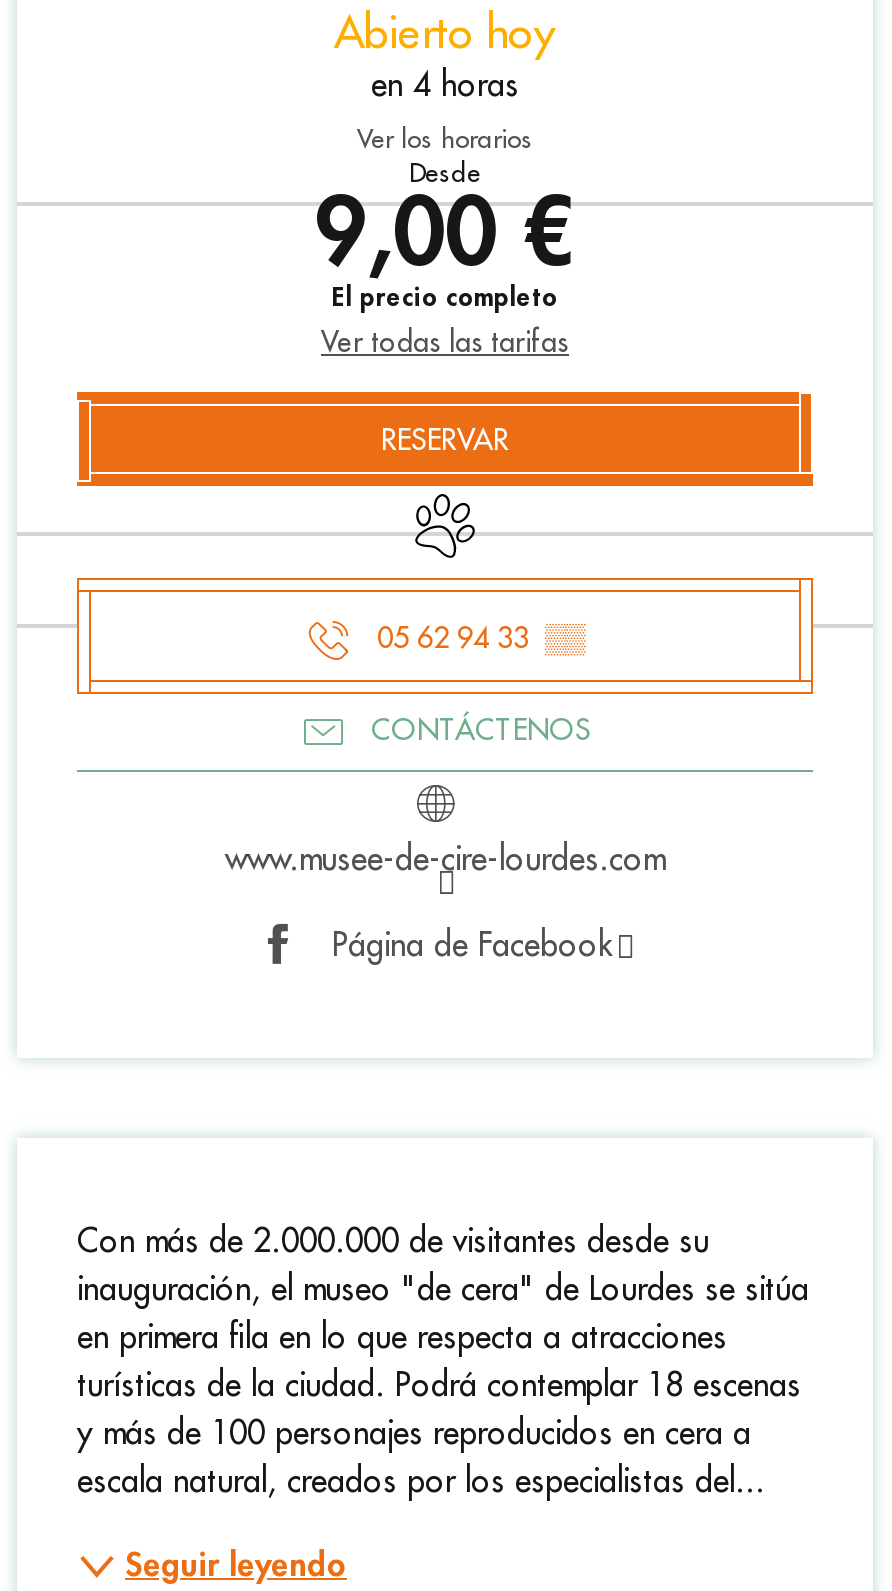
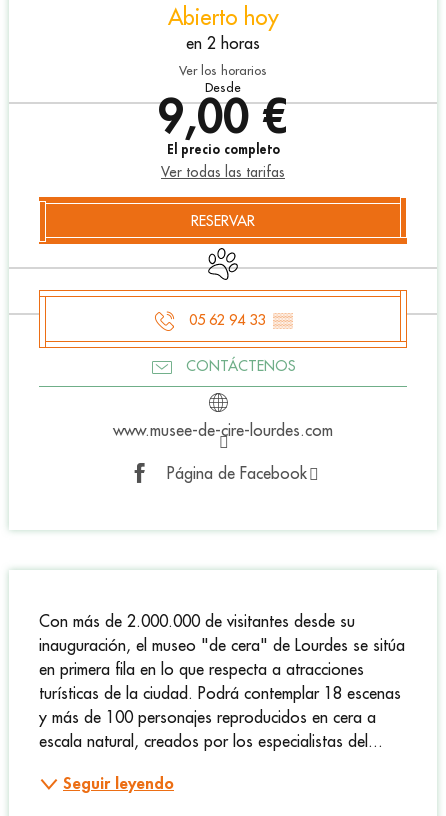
[371,71,519,103] en 4 horas -> [186,36,260,52] en 2 horas

